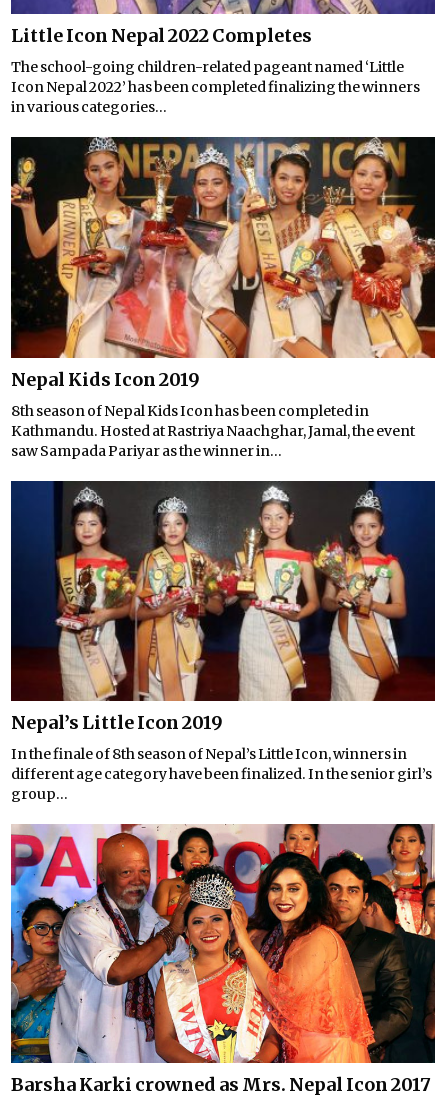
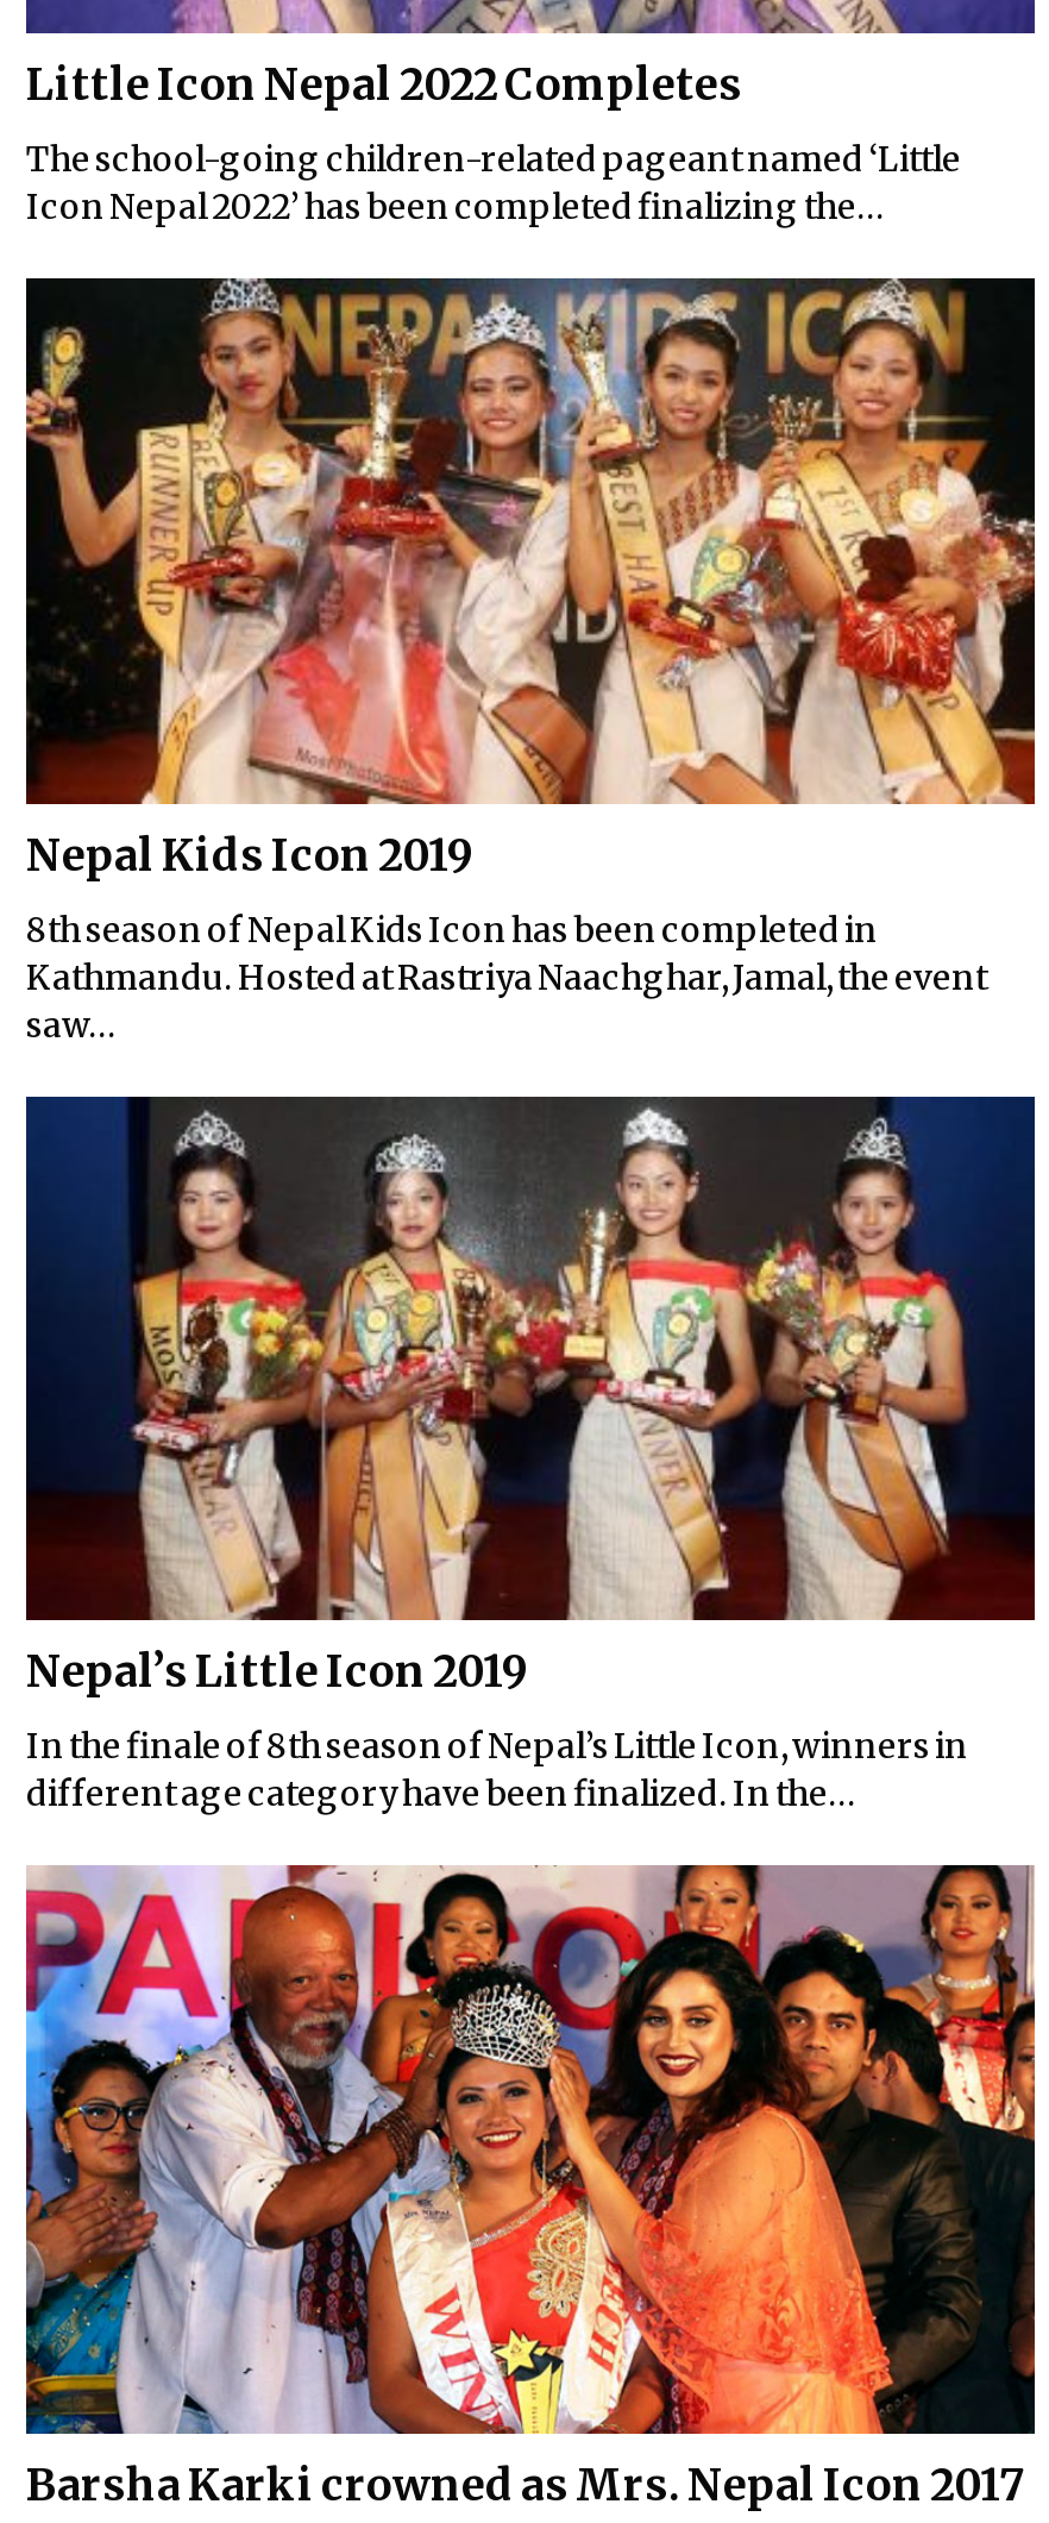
[11,78,420,116] Icon Nepal 2022’ has been completed finalizing the winners | in various categories... -> [26,187,885,230] Icon Nepal 2022’ has been completed finalizing the...
[11,442,282,460] saw Sampada Pariyar as the winner in... -> [26,1004,117,1047] saw...
[11,765,432,803] different age category have been finalized. In the senior girl’s | group... -> [26,1773,856,1816] different age category have been finalized. In the...

